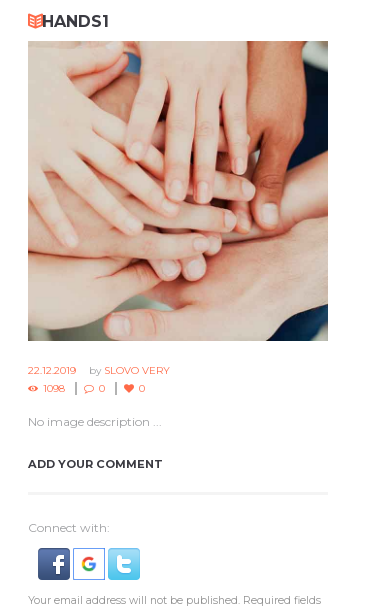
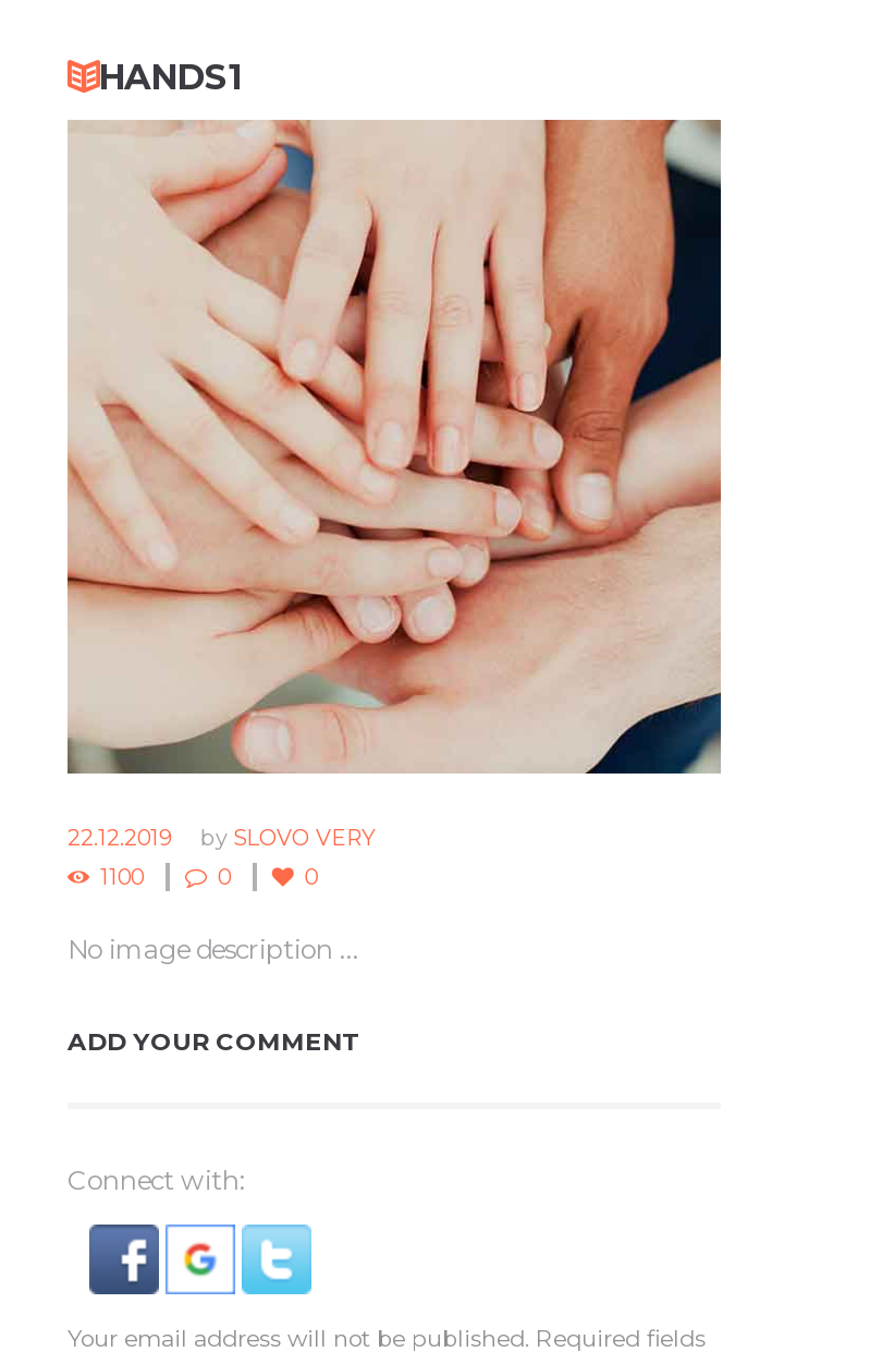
[43,382,65,395] 1098 -> [100,863,144,891] 1100

